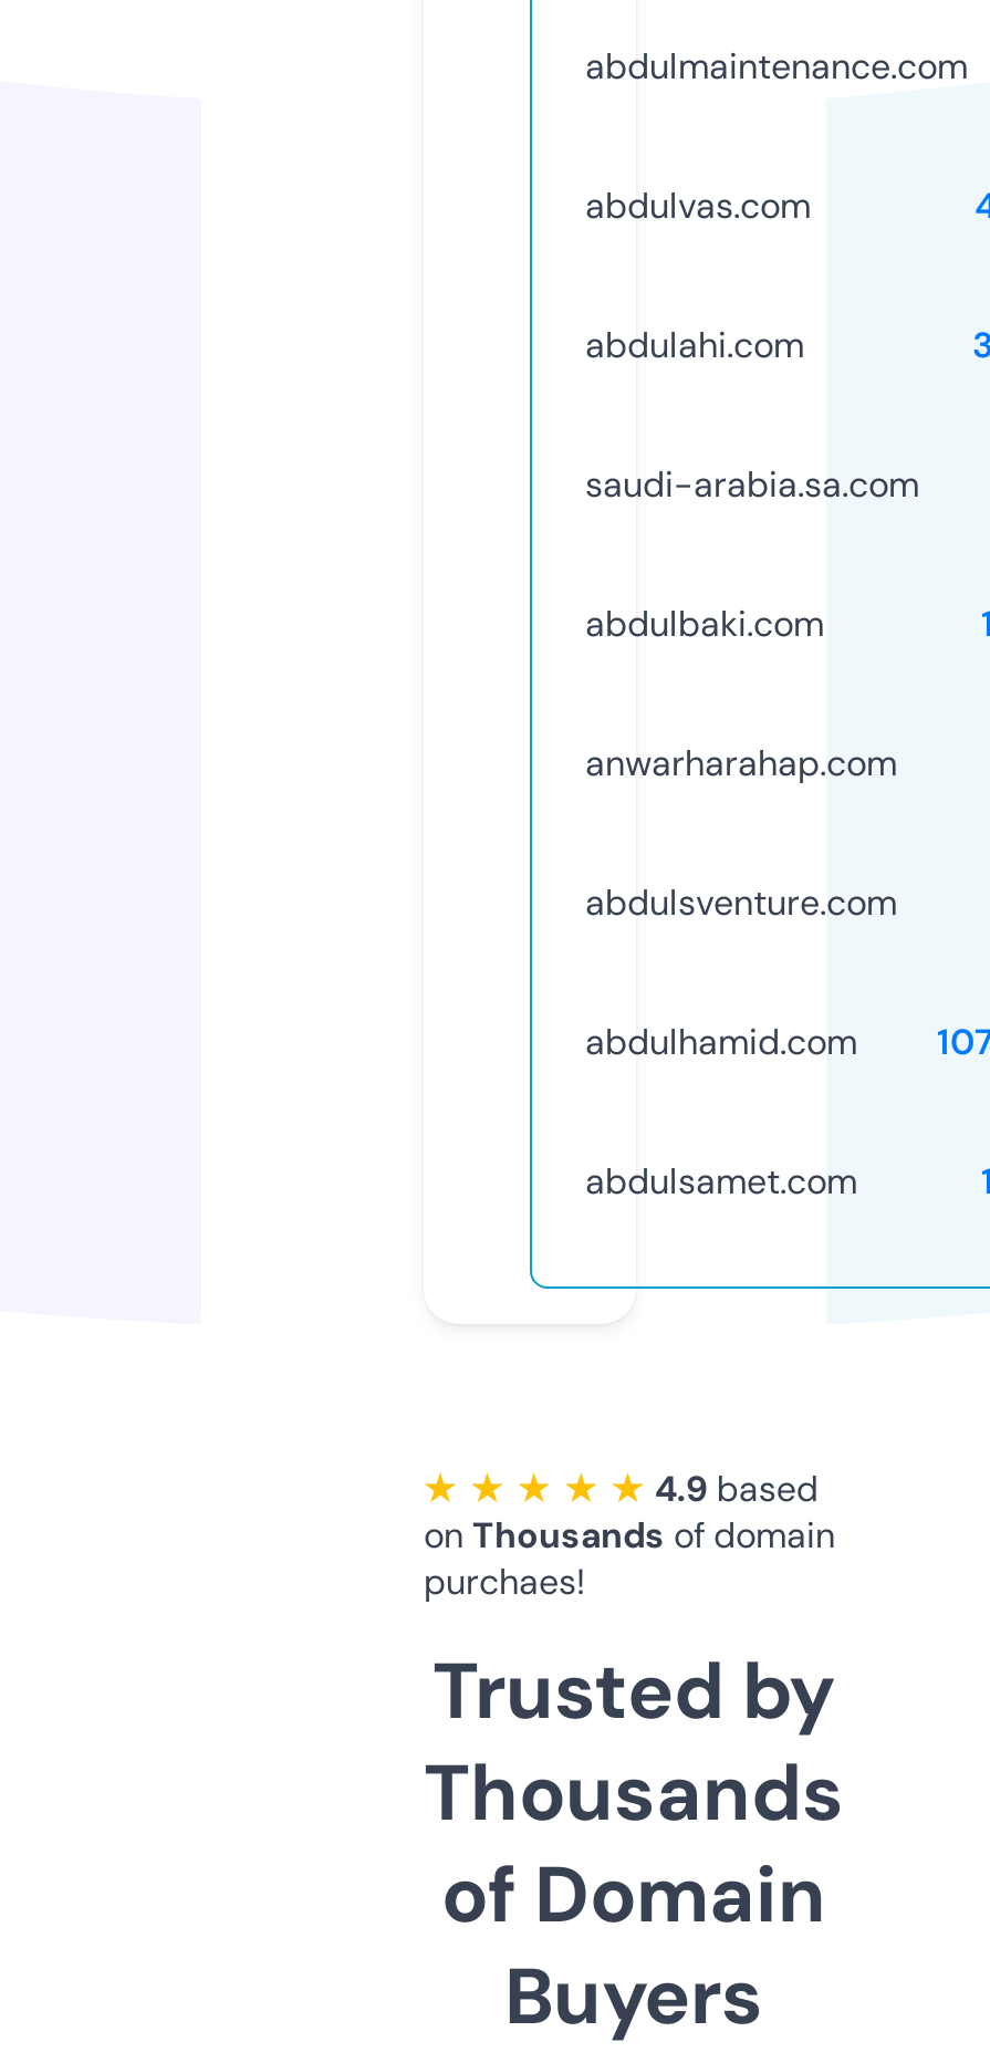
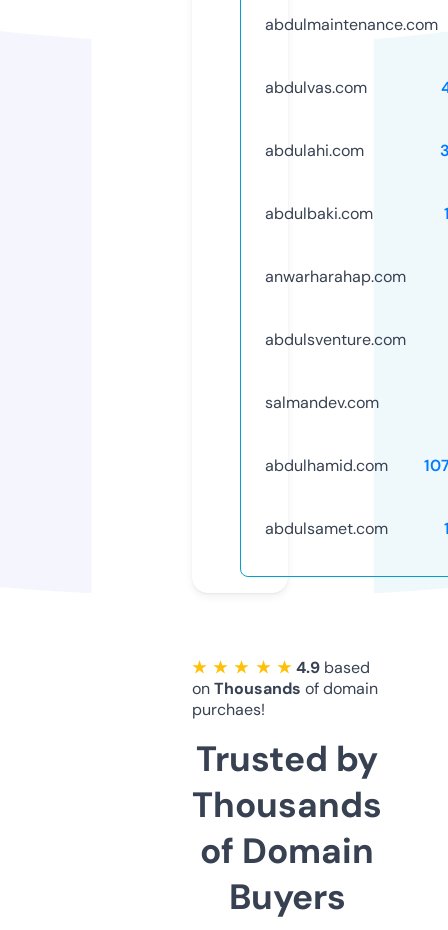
[585,461,919,507] saudi-arabia.sa.com -> none
moved [585,600,897,925] -> [265,203,406,350]: abdulbaki.com | anwarharahap.com | abdulsventure.com
none -> [265,392,379,413] salmandev.com

